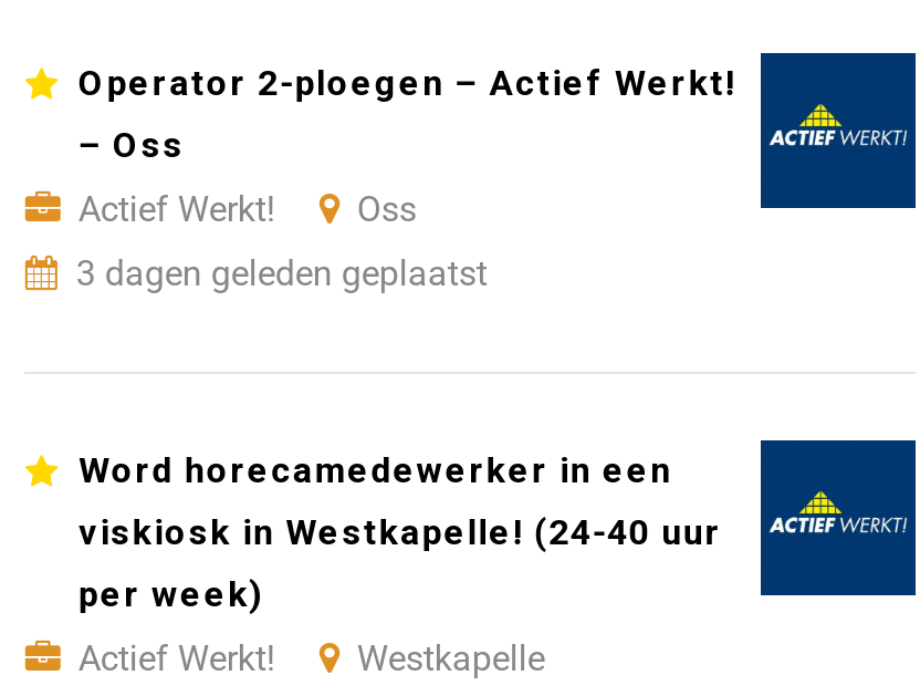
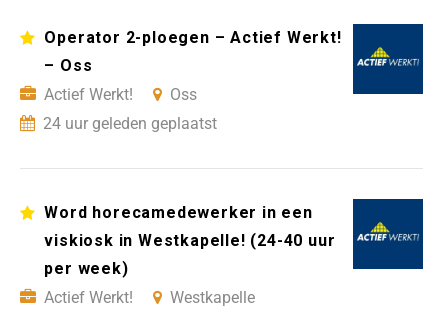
[76,253,487,295] 3 dagen geleden geplaatst -> [43,114,217,133] 24 uur geleden geplaatst

